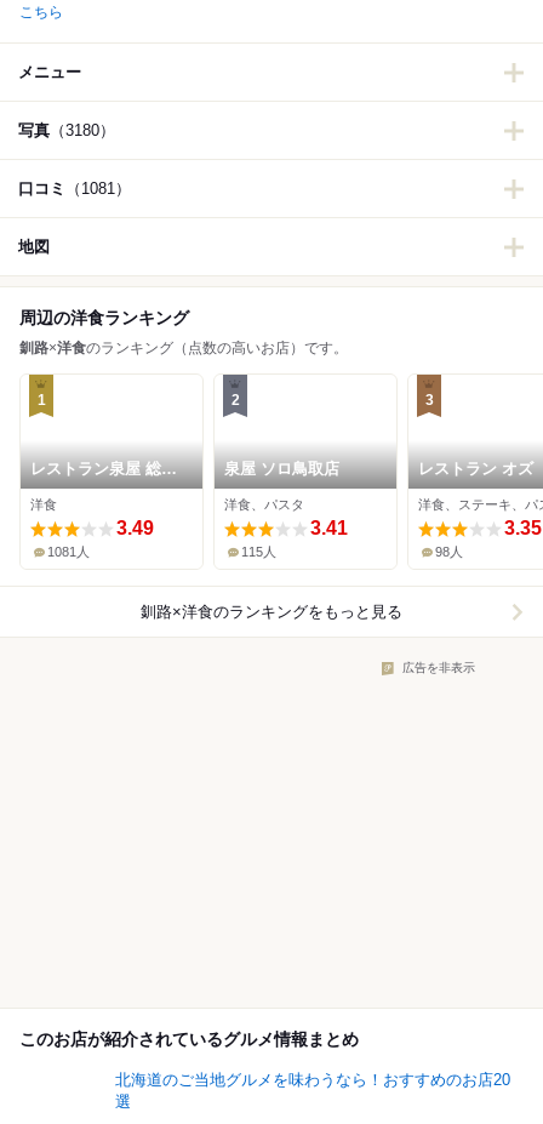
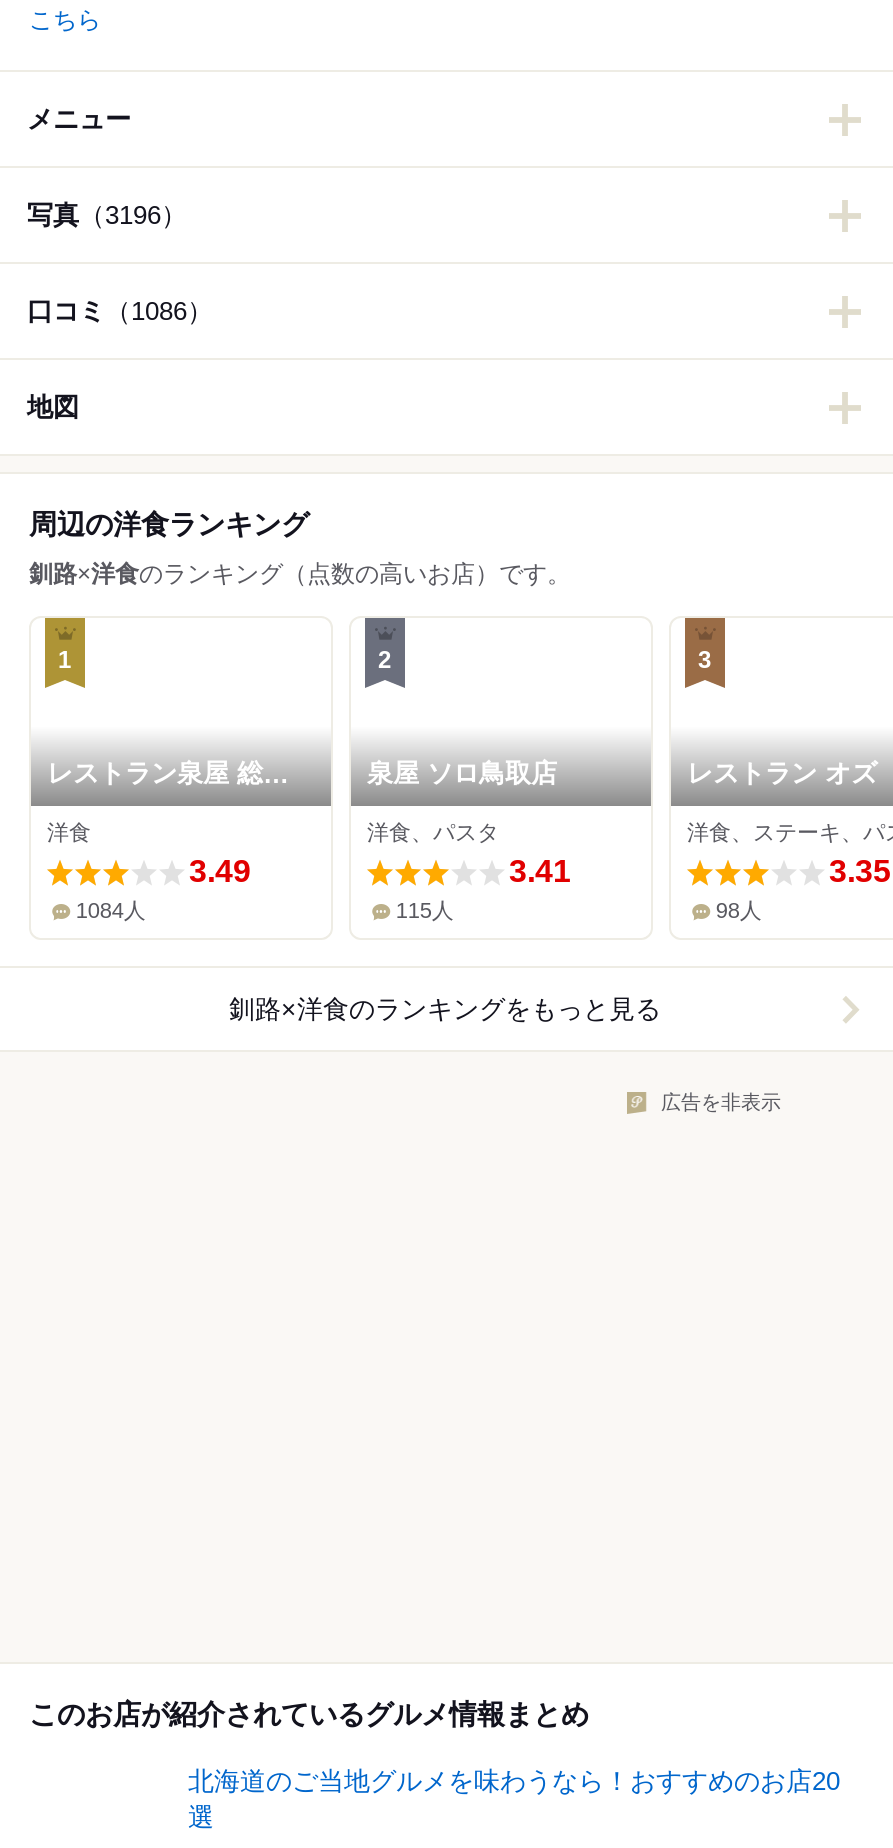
[18,122,115,140] 写真（3180） -> [27,201,187,231] 写真（3196）
[18,180,131,198] 口コミ（1081） -> [27,297,213,327] 口コミ（1086）
[48,545,90,559] 1081人 -> [76,899,146,923] 1084人

